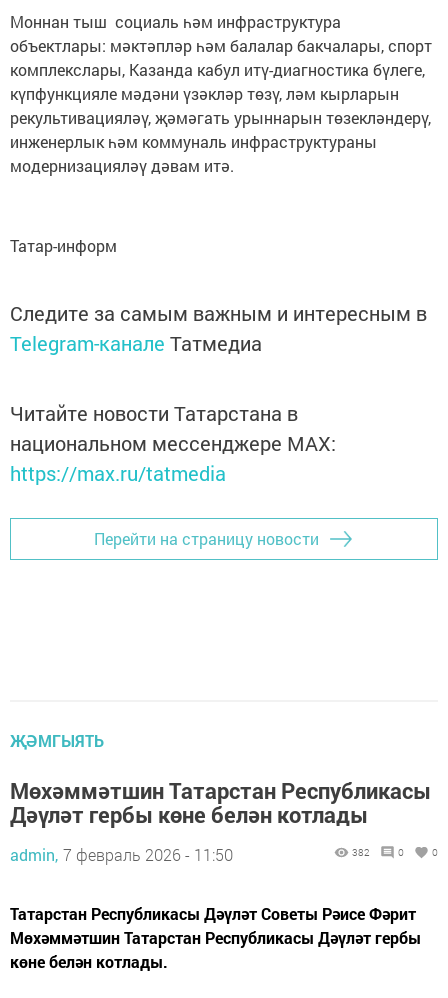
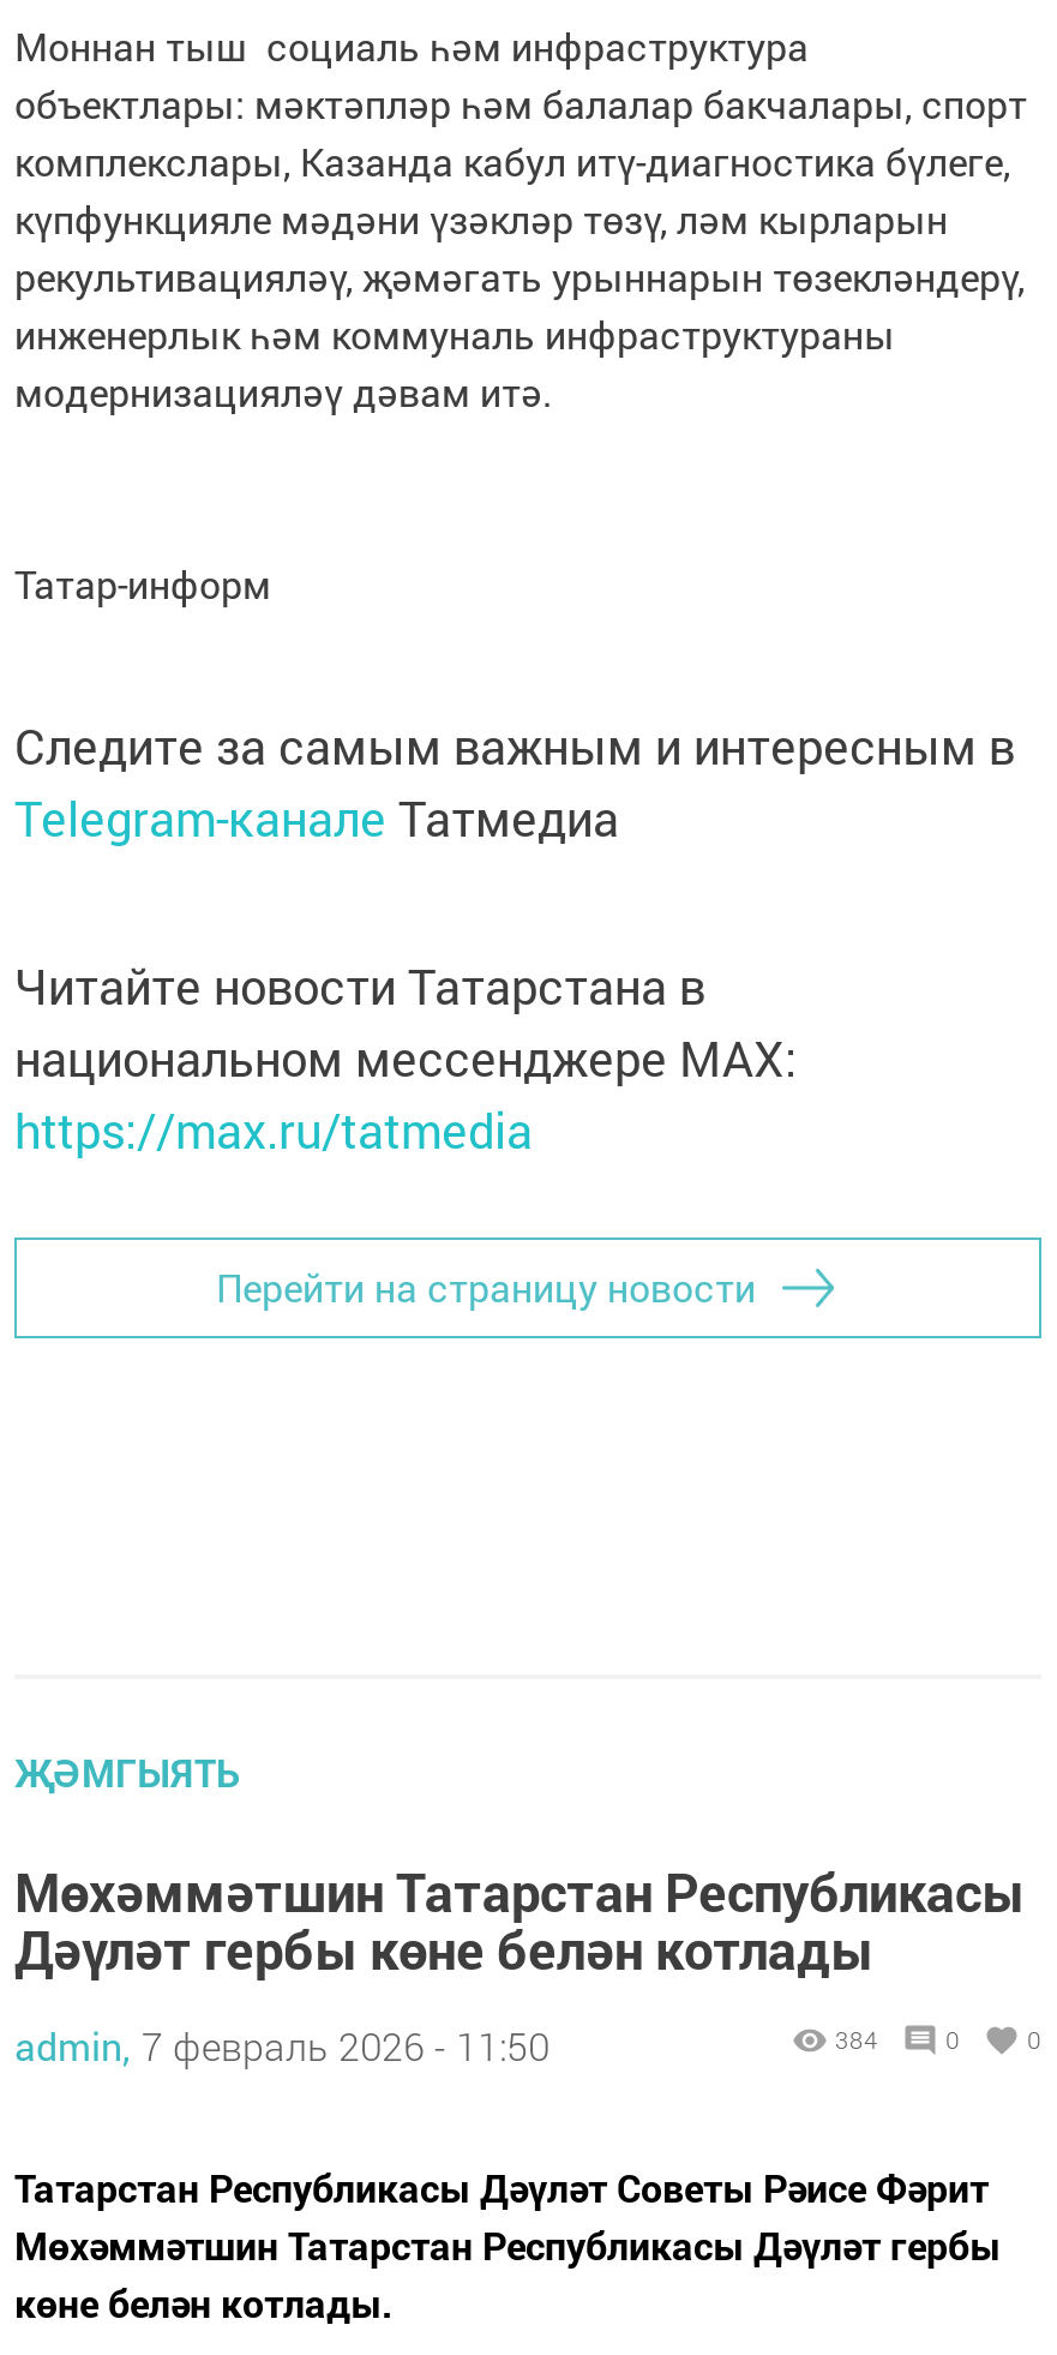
[352,846,370,859] 382 -> [835,2024,878,2055] 384

